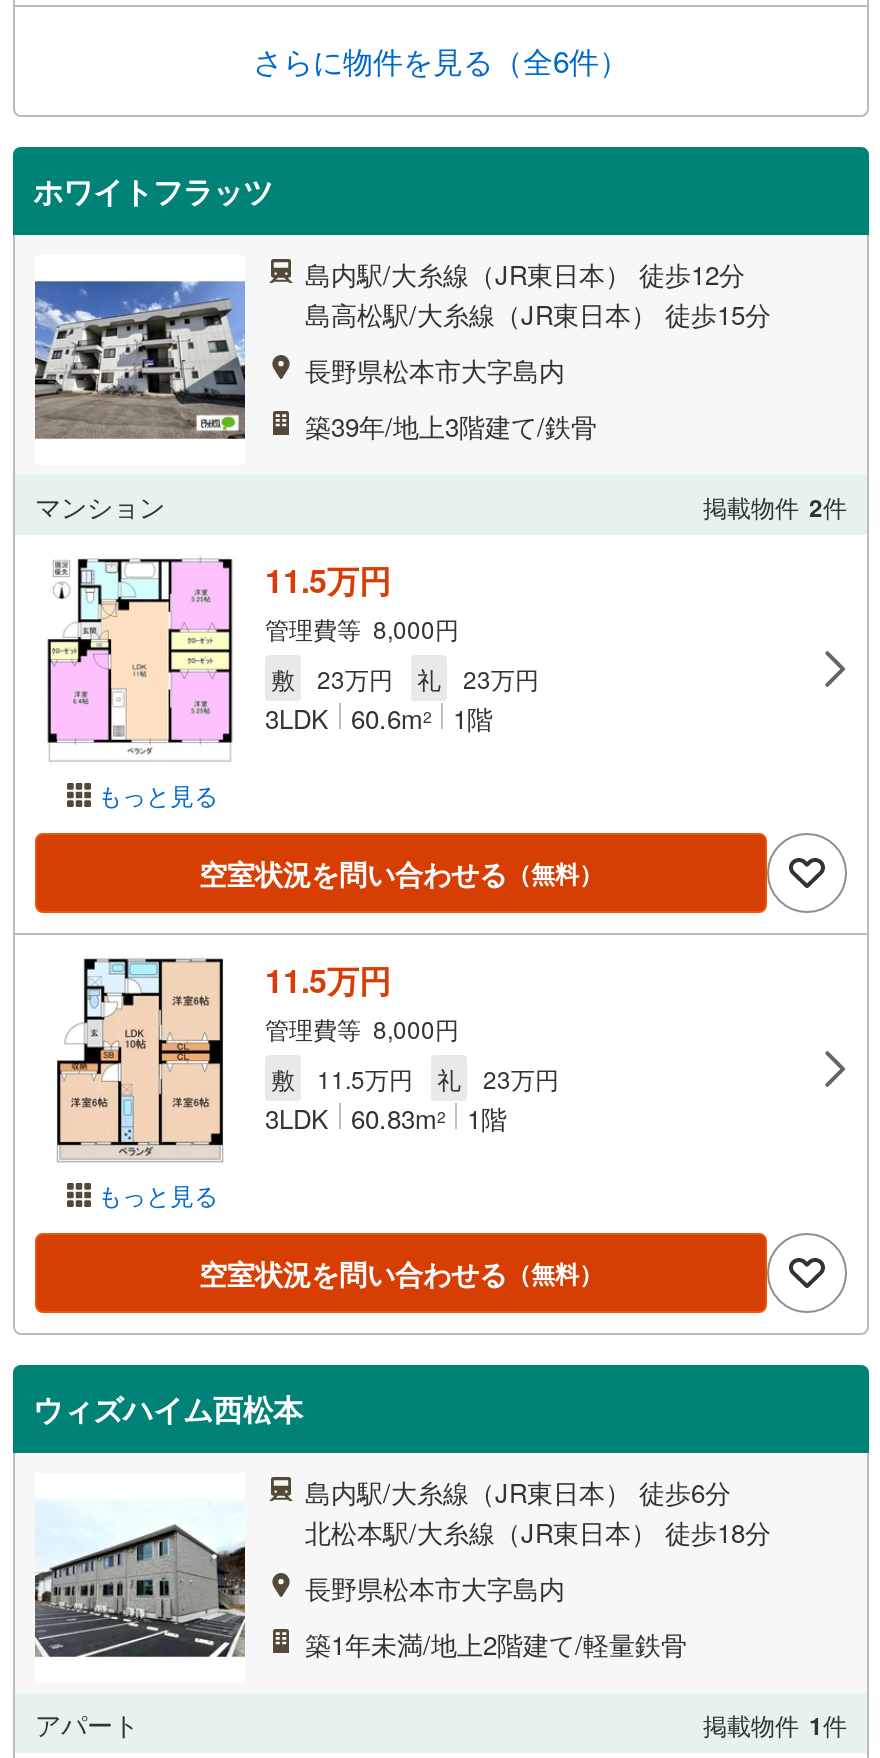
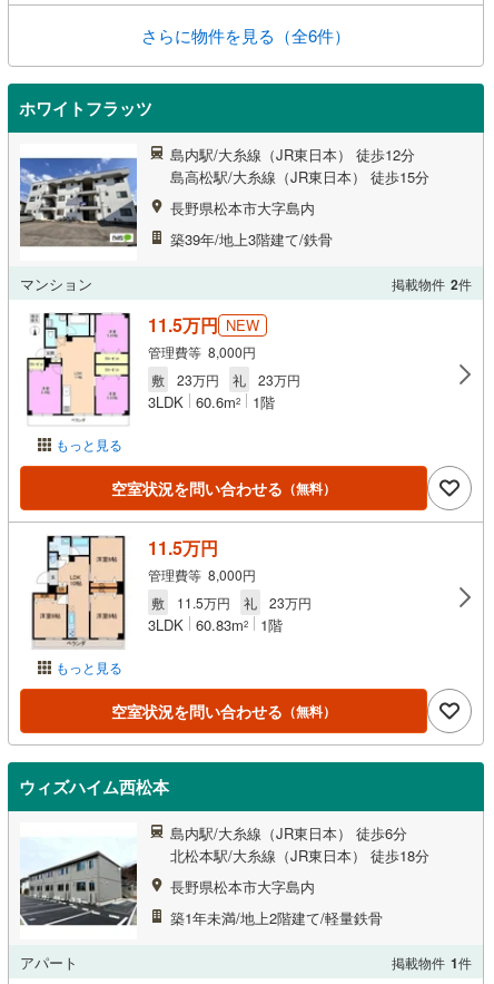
[265,557,391,603] 11.5万円 -> [148,312,259,338] 11.5万円 NEW

